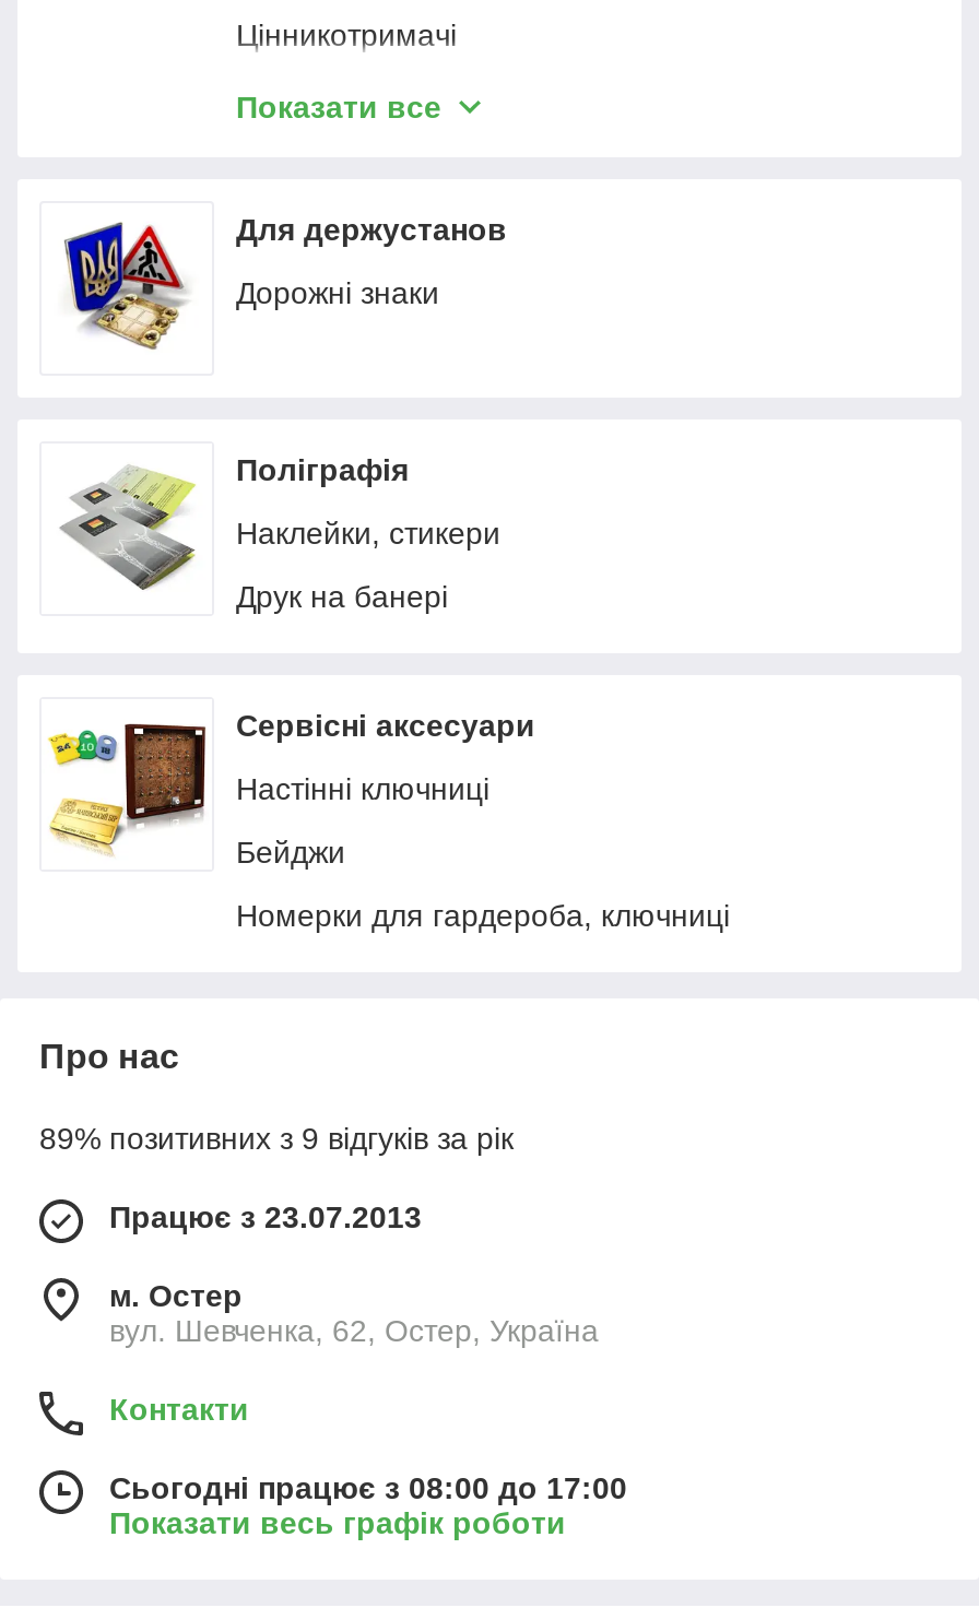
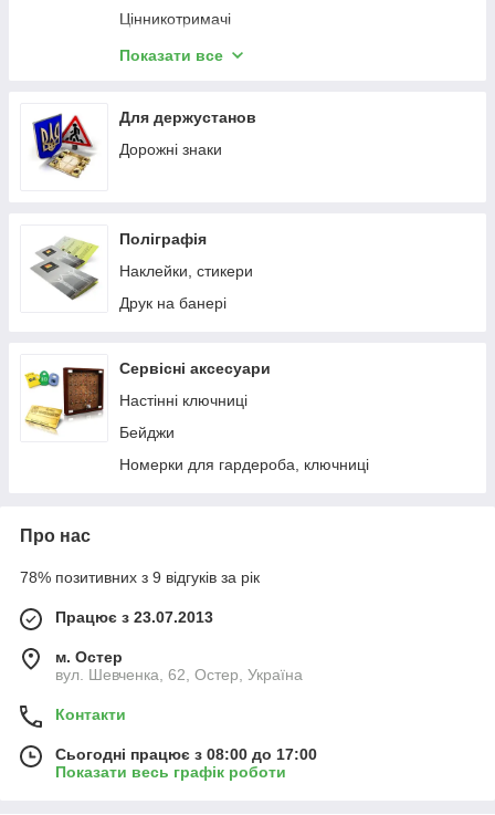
[39,1121,514,1156] 89% позитивних з 9 відгуків за рік -> [20,568,260,586] 78% позитивних з 9 відгуків за рік

